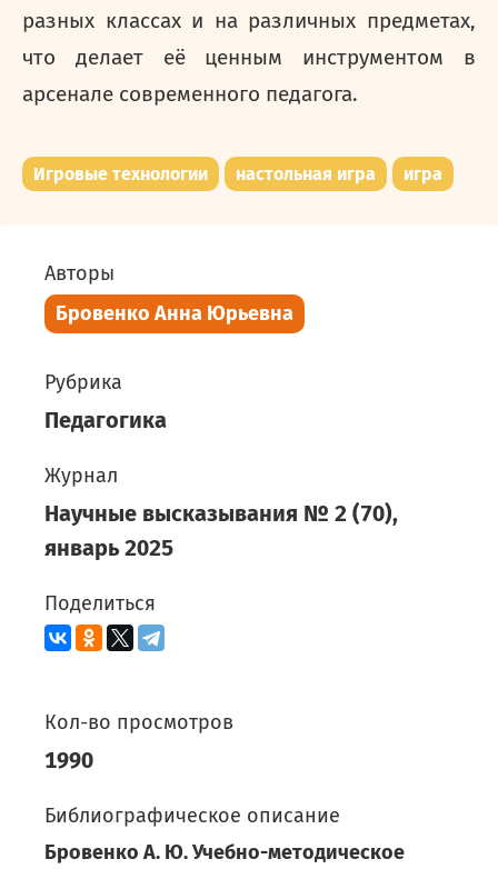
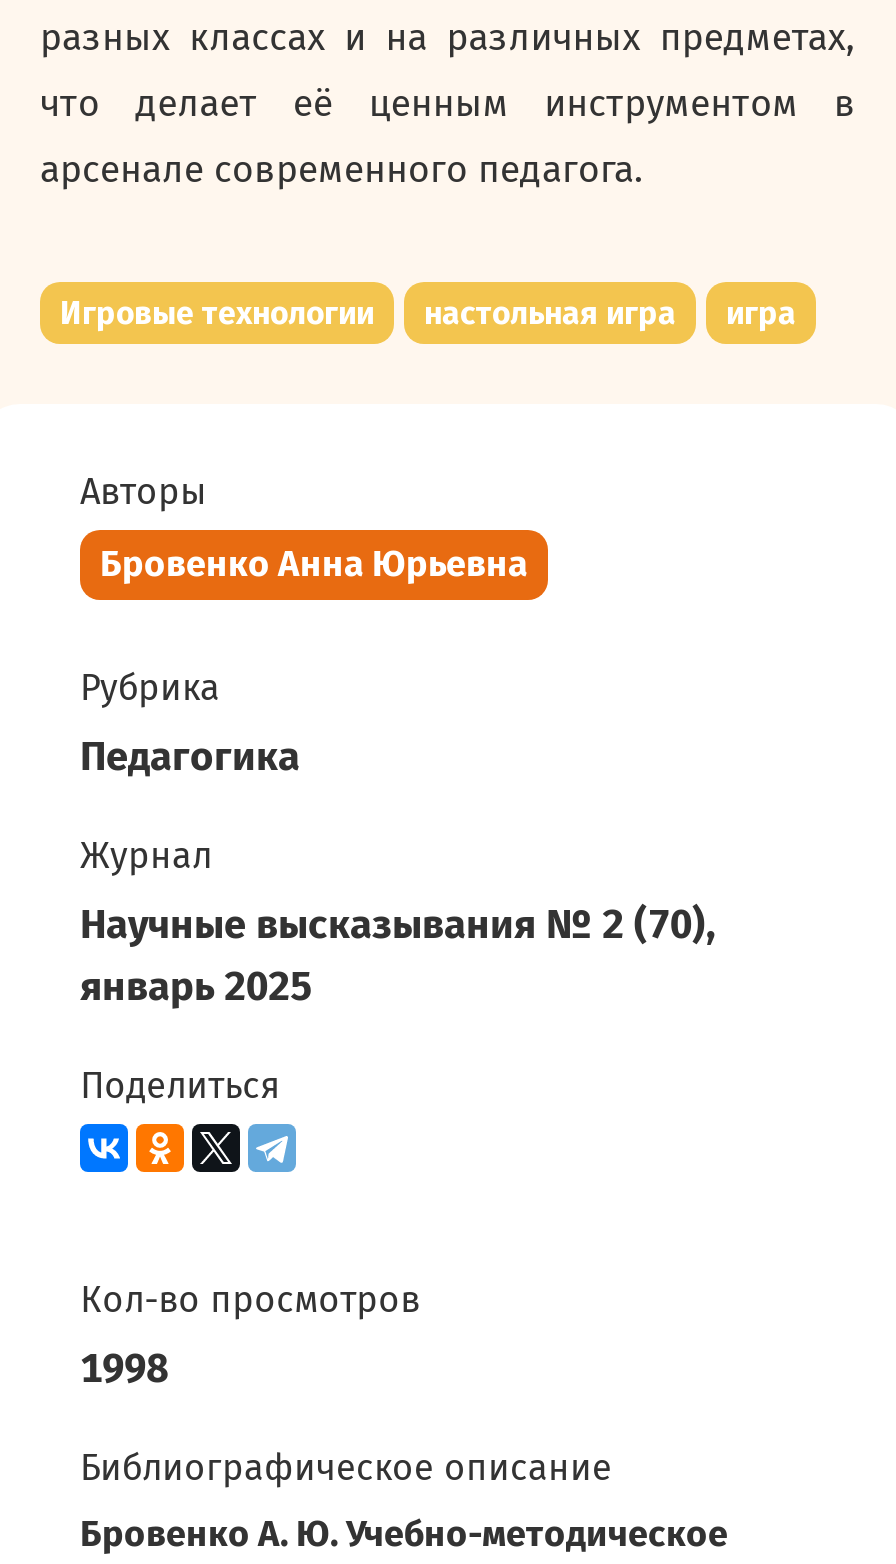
[45,747,93,773] 1990 -> [80,1344,168,1392] 1998

